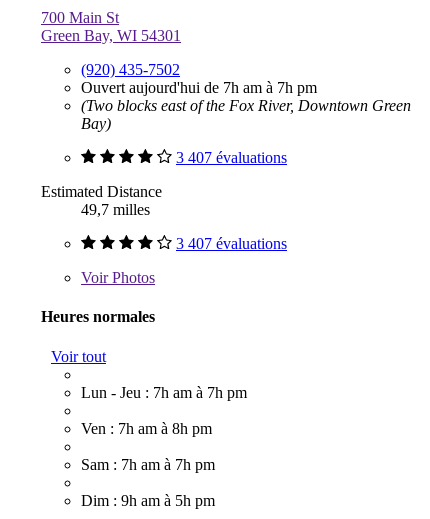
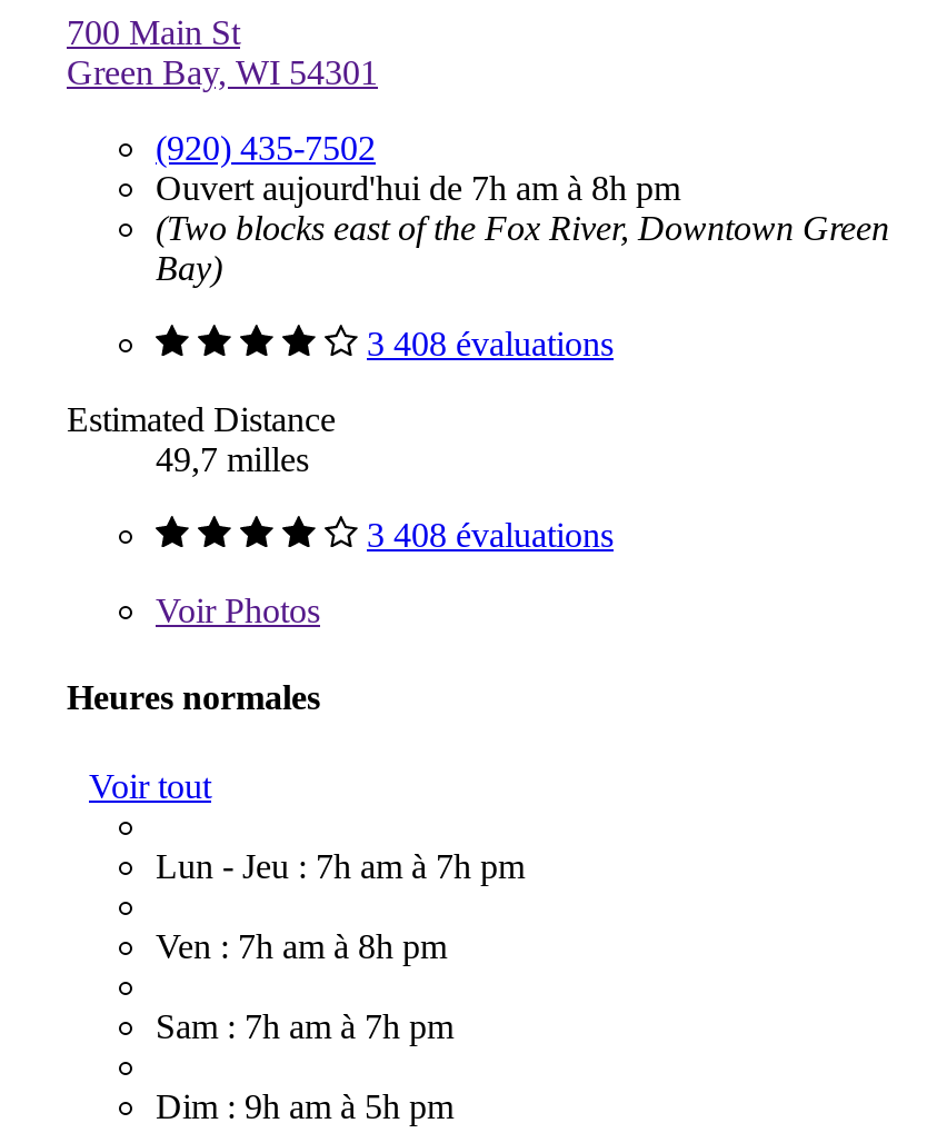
[81,79,317,96] Ouvert aujourd'hui de 7h am à 7h pm -> [156,169,680,207] Ouvert aujourd'hui de 7h am à 8h pm
[176,149,287,166] 3 407 évaluations -> [367,325,614,362] 3 408 évaluations
[176,235,287,252] 3 407 évaluations -> [367,516,614,554] 3 408 évaluations

